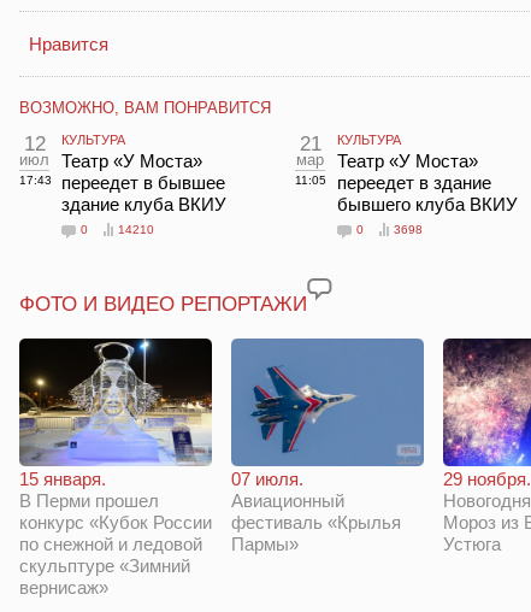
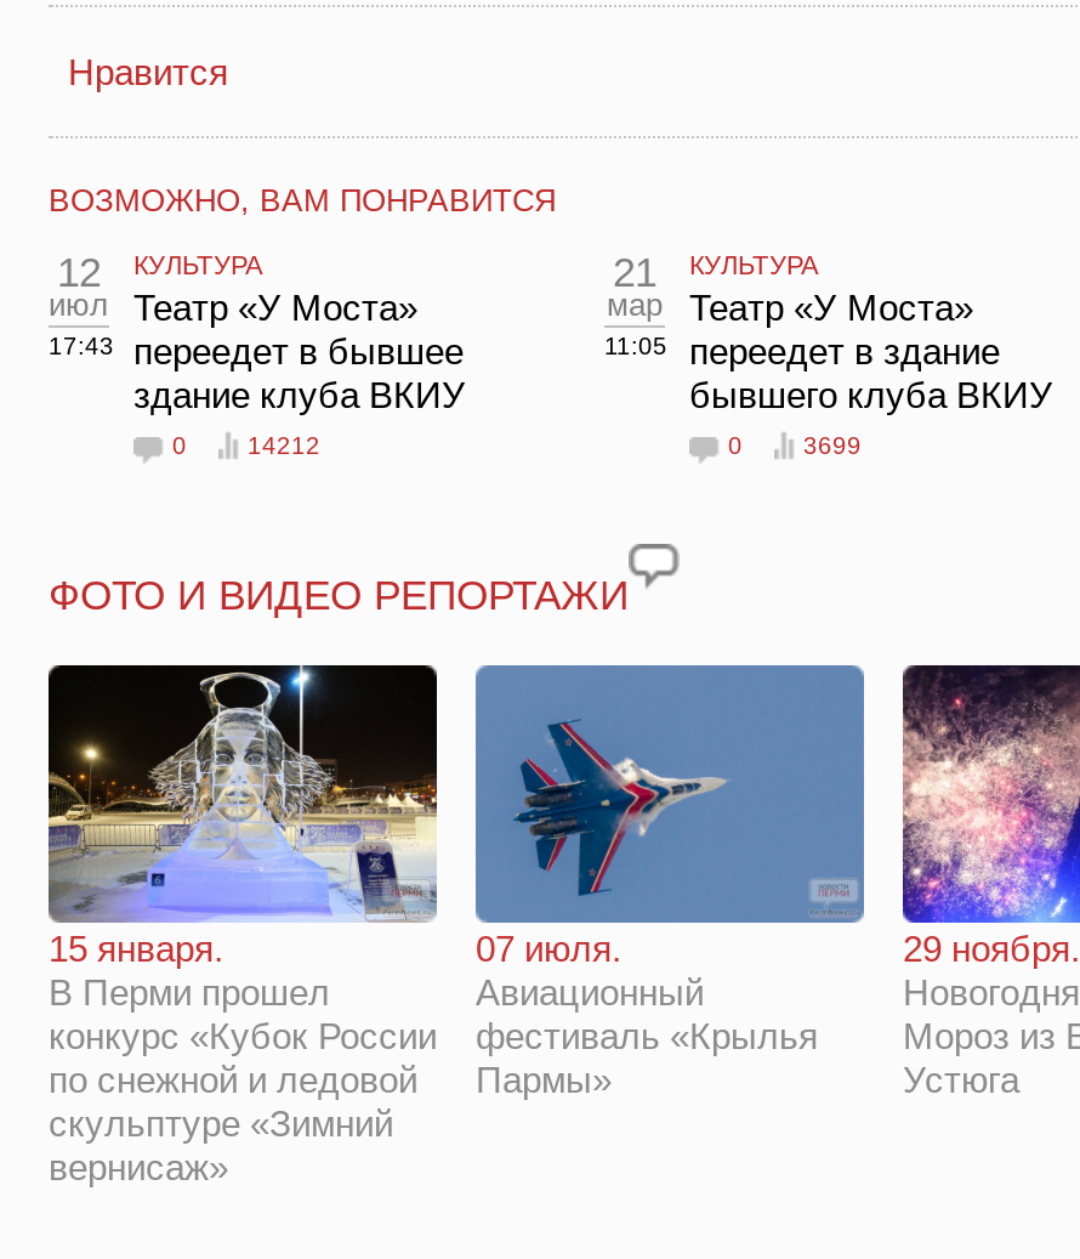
[118,223,154,236] 14210 -> [248,432,320,459] 14212
[394,223,423,236] 3698 -> [803,432,862,459] 3699

